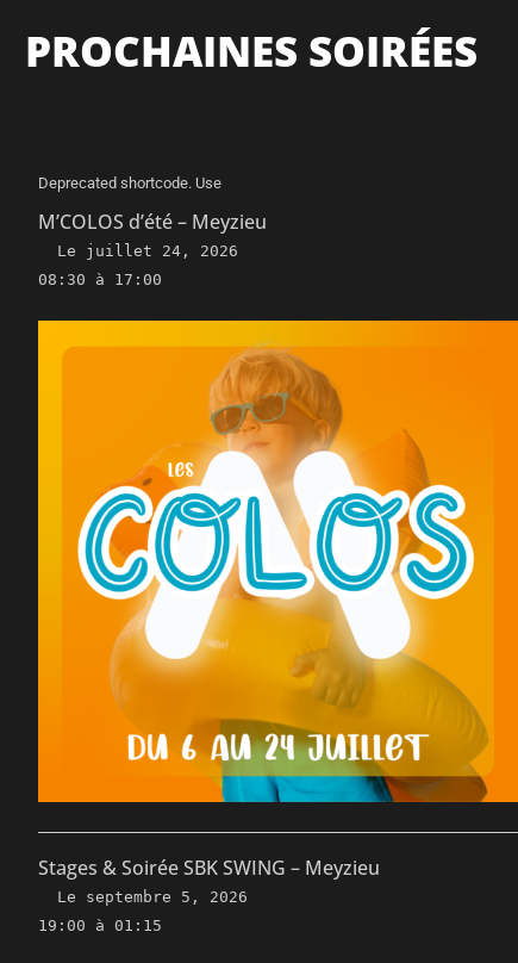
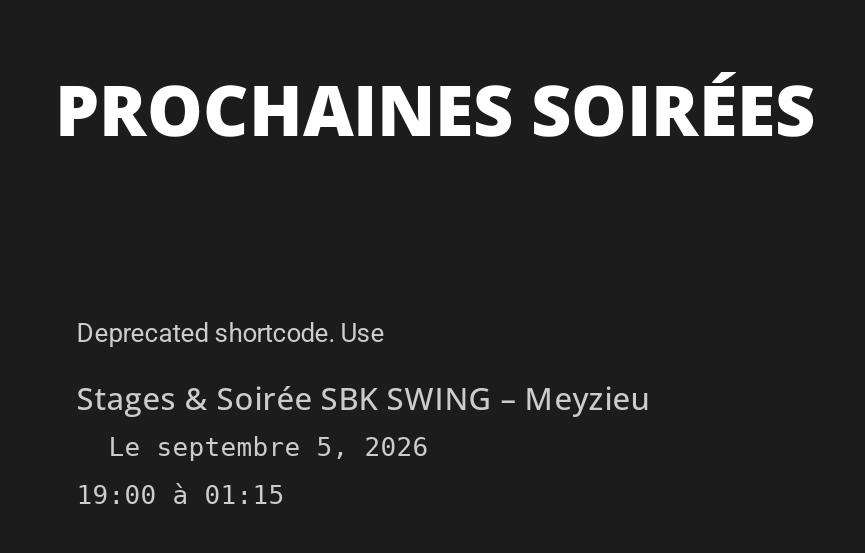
[38,209,267,289] M’COLOS d’été – Meyzieu | Le juillet 24, 2026 | 08:30 à 17:00 -> none
[37,319,514,803] [image] -> none

